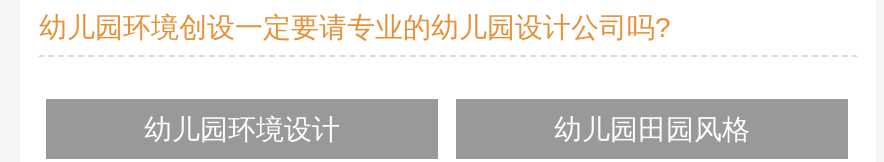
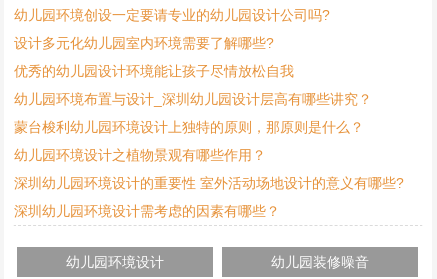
none -> [13,35,403,219] 设计多元化幼儿园室内环境需要了解哪些? | 优秀的幼儿园设计环境能让孩子尽情放松自我 | 幼儿园环境布置与设计_深圳幼儿园设计层高有哪些讲究？ | 蒙台梭利幼儿园环境设计上独特的原则，那原则是什么？ | 幼儿园环境设计之植物景观有哪些作用？ | 深圳幼儿园环境设计的重要性 室外活动场地设计的意义有哪些? | 深圳幼儿园环境设计需考虑的因素有哪些？
[554,113,750,145] 幼儿园田园风格 -> [271,254,369,270] 幼儿园装修噪音

